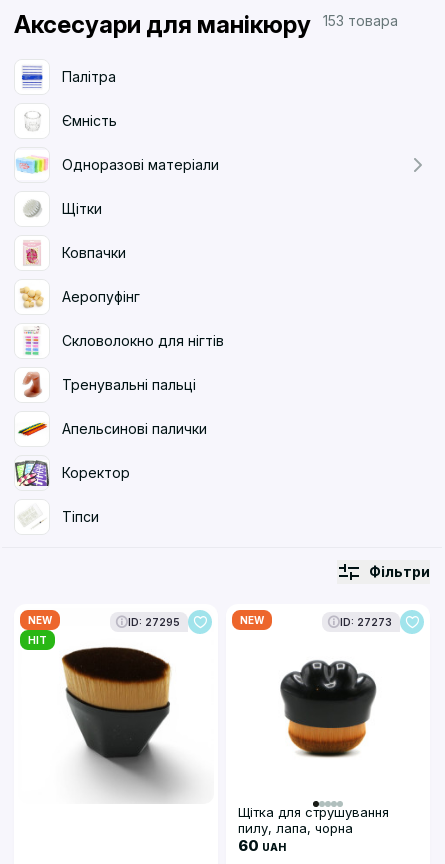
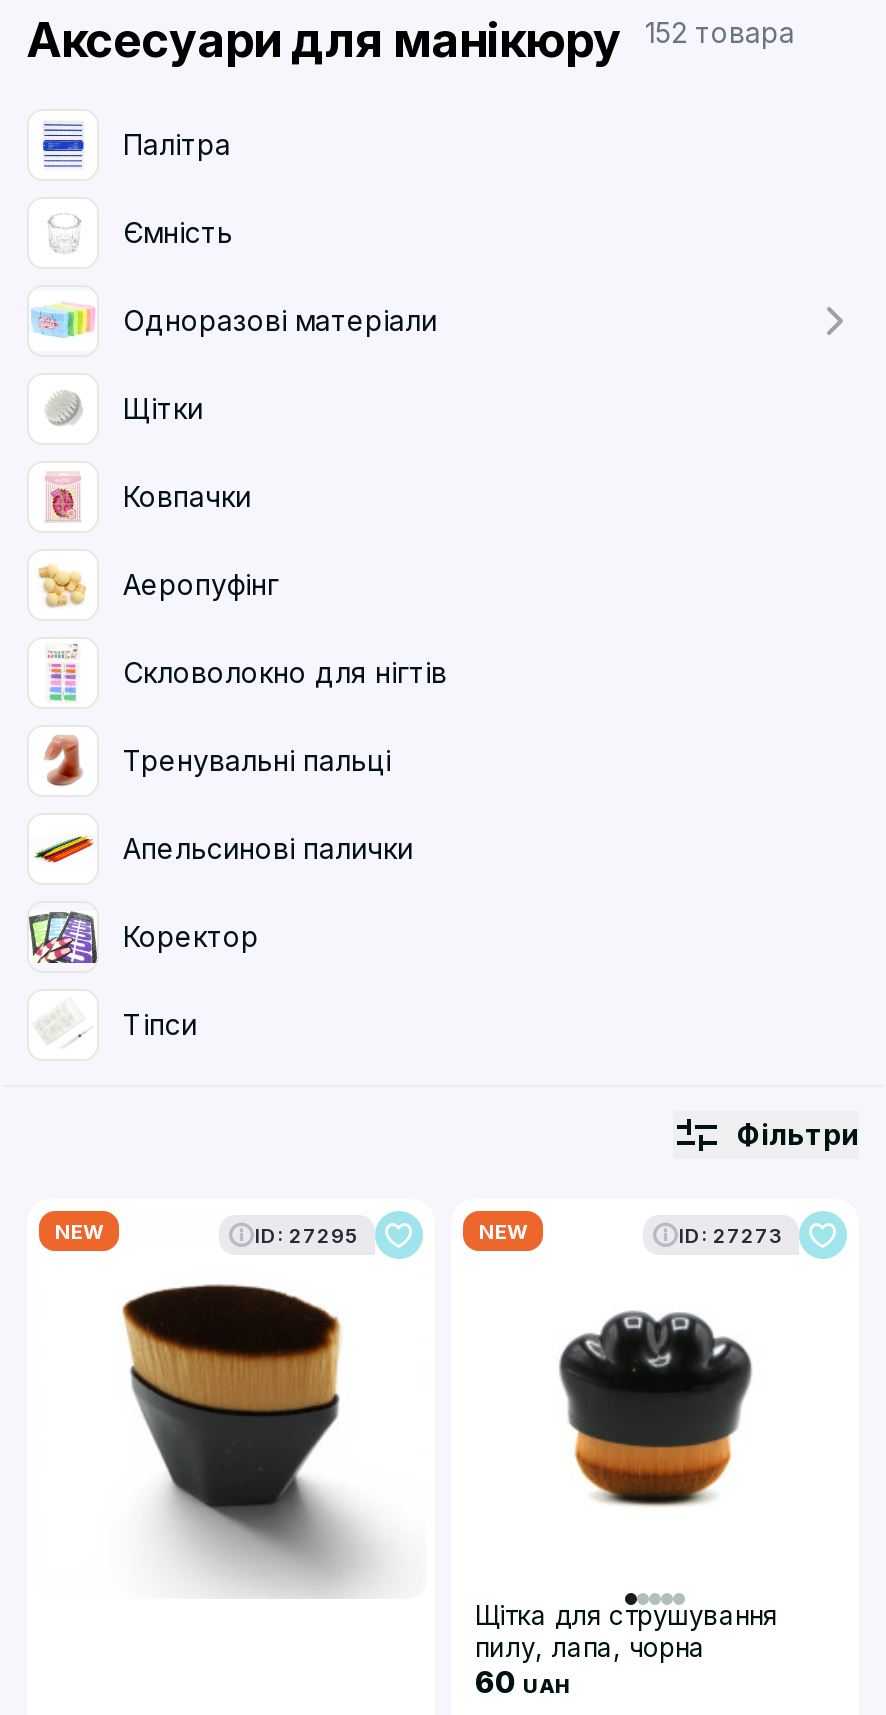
[14,10,398,39] Аксесуари для манікюру 153 товара -> [27,11,795,69] Аксесуари для манікюру 152 товара
[28,633,47,645] HIT -> none

